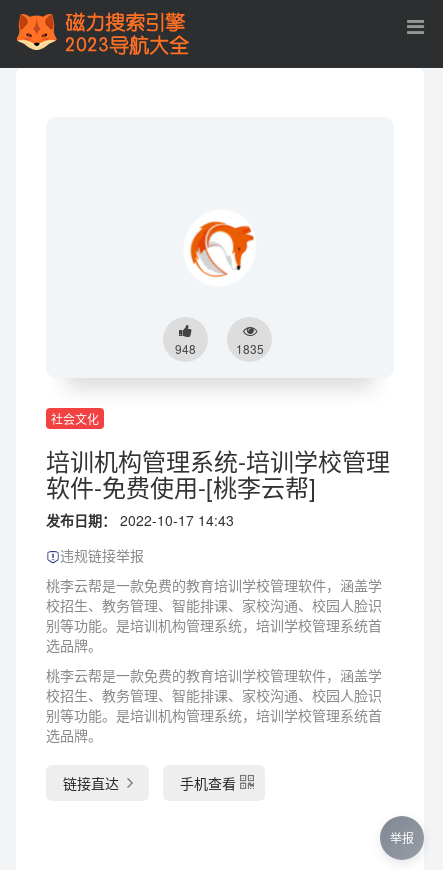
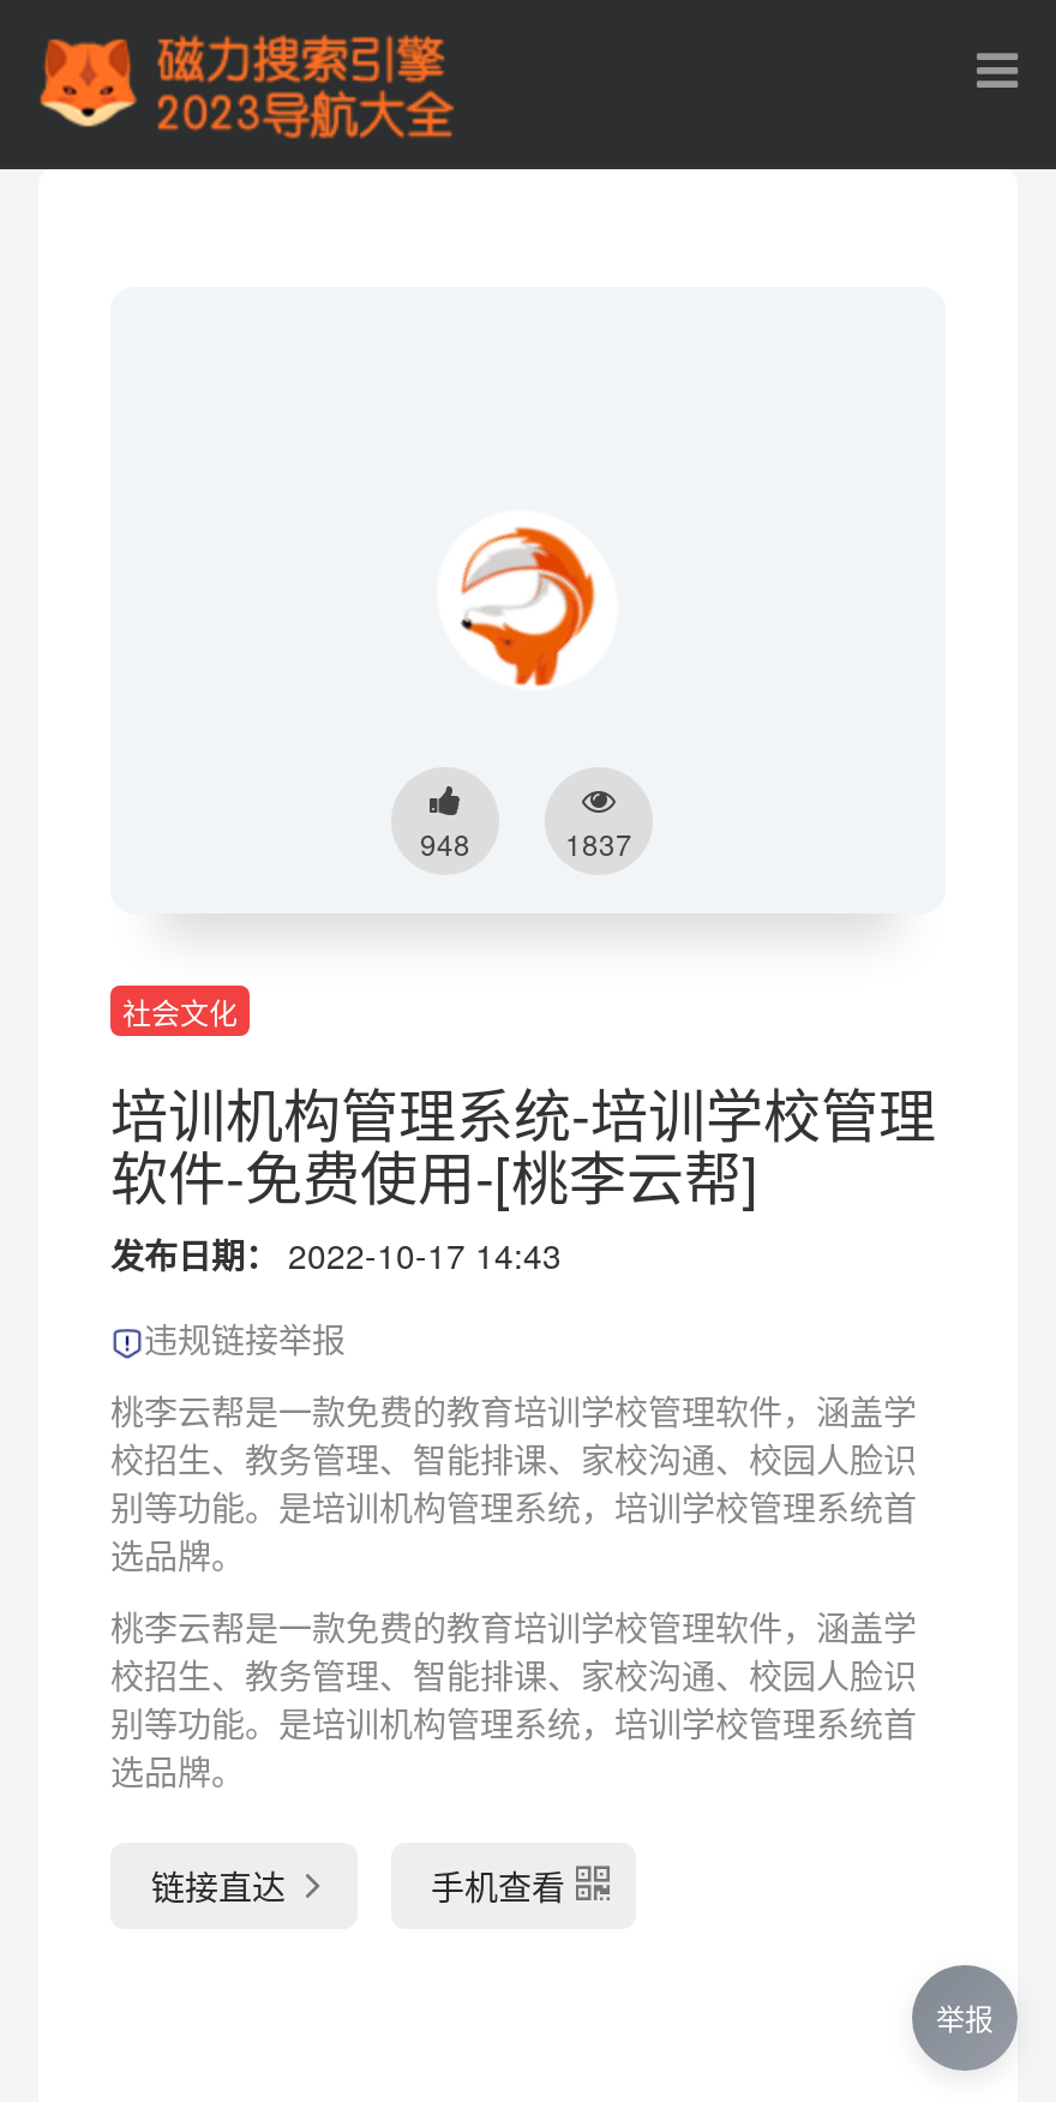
[189,217,255,283] [image] -> [456,525,610,688] [image]
[235,340,263,357] 1835 -> [565,823,632,864] 1837

